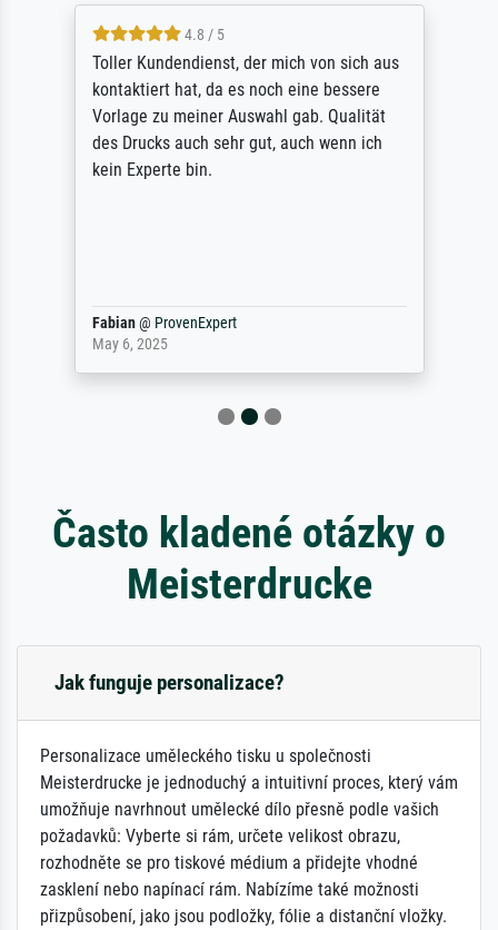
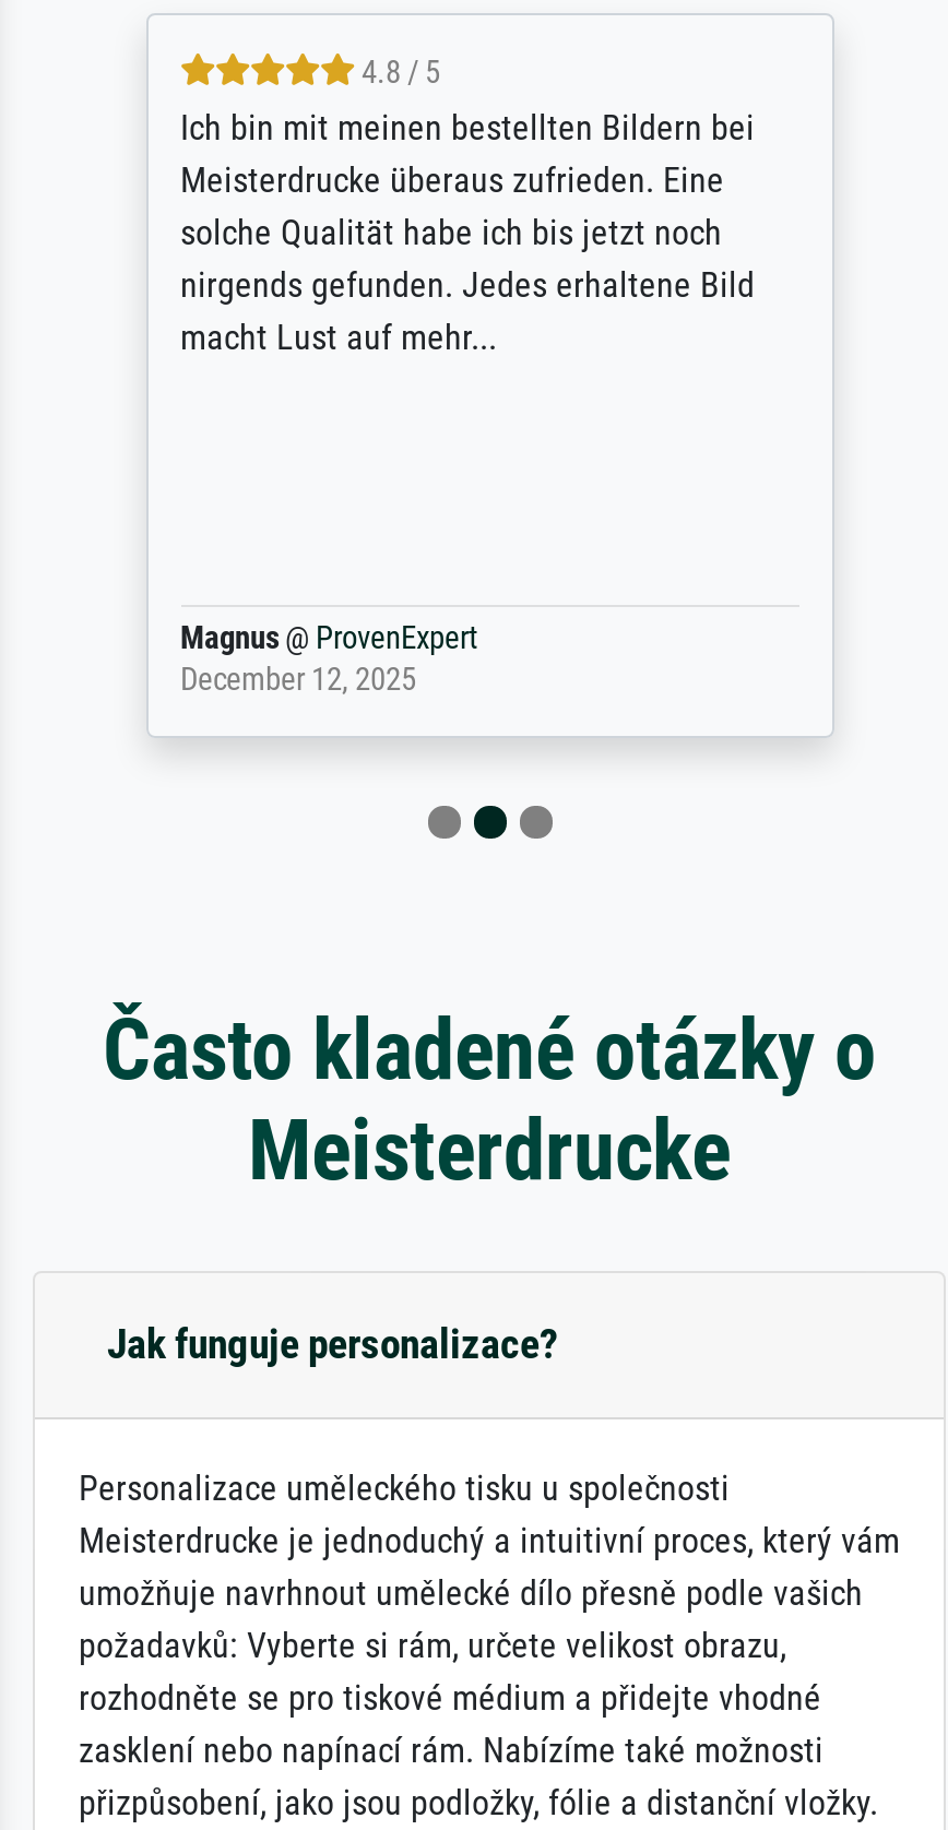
[92,52,399,180] Toller Kundendienst, der mich von sich aus | kontaktiert hat, da es noch eine bessere | Vorlage zu meiner Auswahl gab. Qualität | des Drucks auch sehr gut, auch wenn ich | kein Experte bin. -> [180,107,755,358] Ich bin mit meinen bestellten Bildern bei | Meisterdrucke überaus zufrieden. Eine | solche Qualität habe ich bis jetzt noch | nirgends gefunden. Jedes erhaltene Bild | macht Lust auf mehr...
[92,313,236,354] Fabian @ ProvenExpert | May 6, 2025 -> [180,620,477,698] Magnus @ ProvenExpert | December 12, 2025

